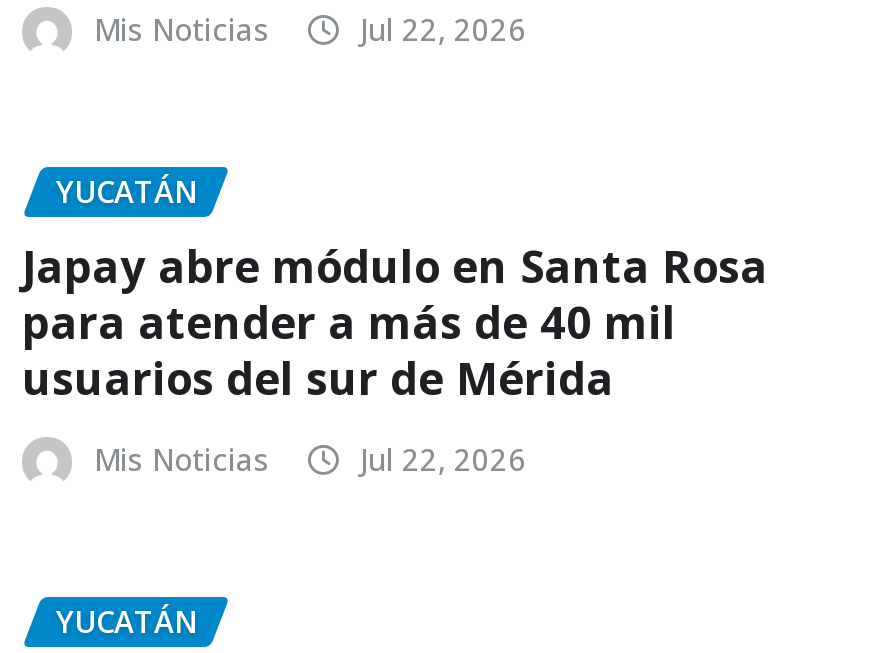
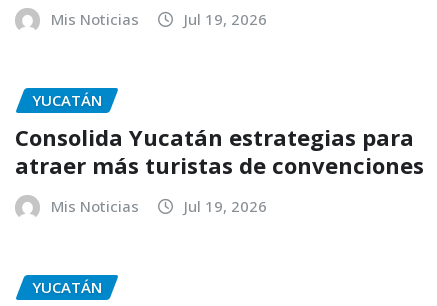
[360,10,526,50] Jul 22, 2026 -> [184,9,267,29] Jul 19, 2026
[22,235,768,407] Japay abre módulo en Santa Rosa | para atender a más de 40 mil | usuarios del sur de Mérida -> [15,121,424,179] Consolida Yucatán estrategias para | atraer más turistas de convenciones
[360,439,526,479] Jul 22, 2026 -> [184,195,267,215] Jul 19, 2026

